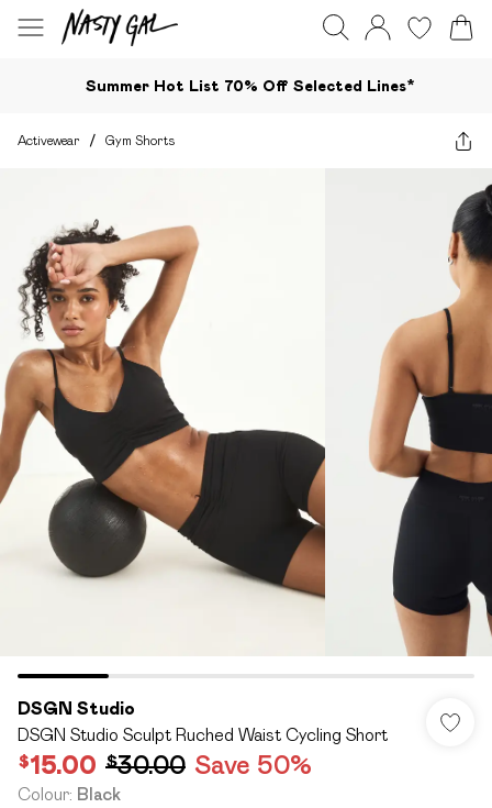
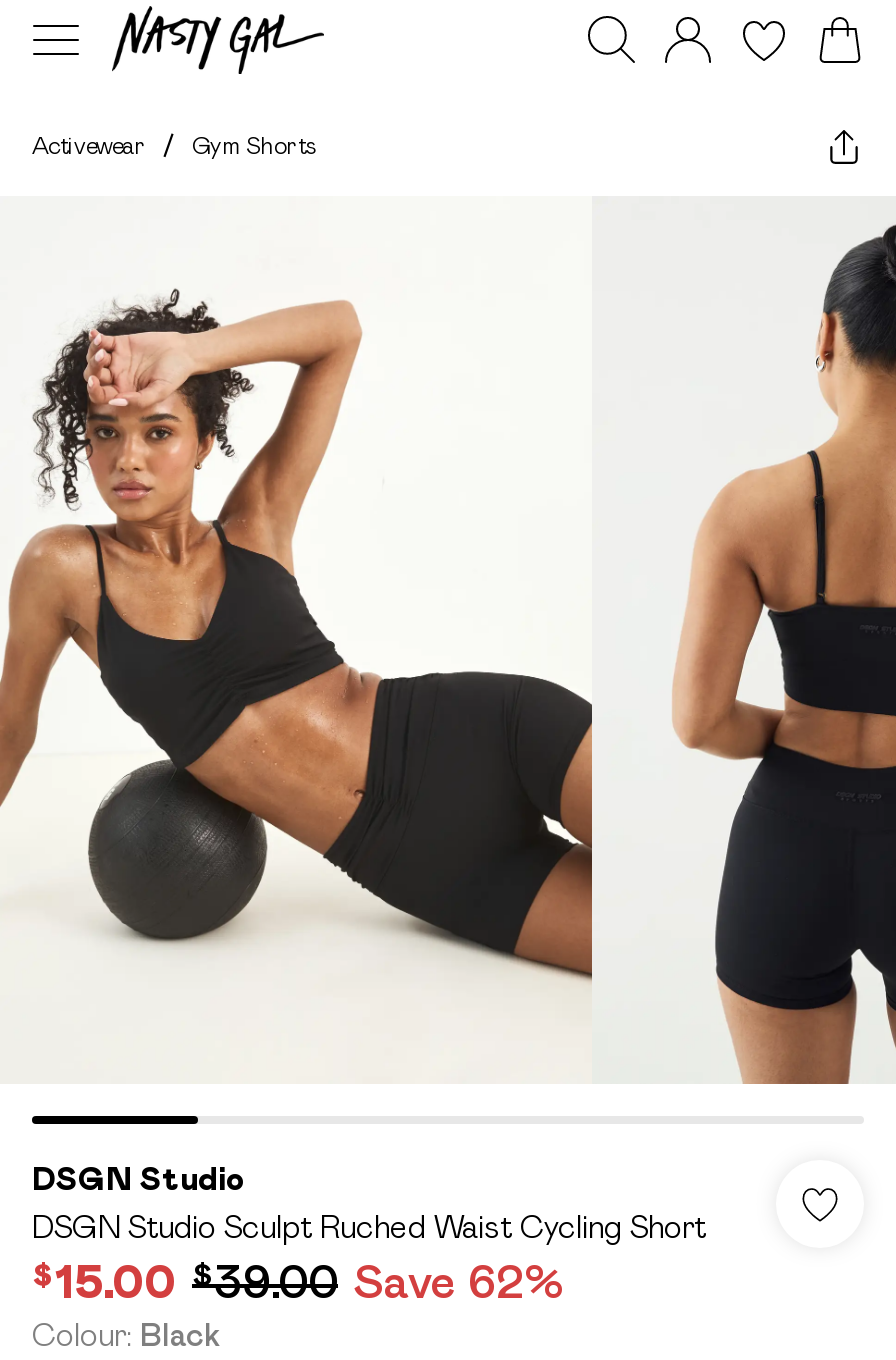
[86,76,415,94] Summer Hot List 70% Off Selected Lines* -> none
[18,750,312,779] $15.00 $30.00 Save 50% -> [32,1254,564,1308] $15.00 $39.00 Save 62%

